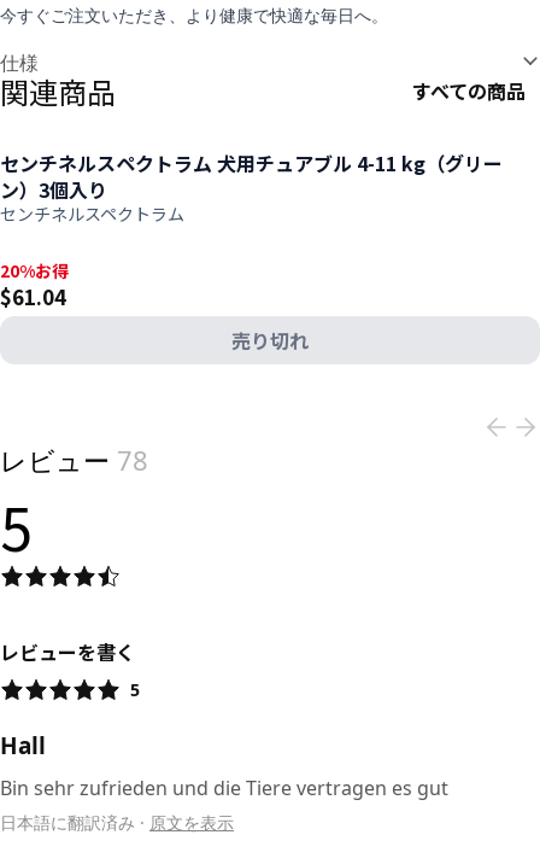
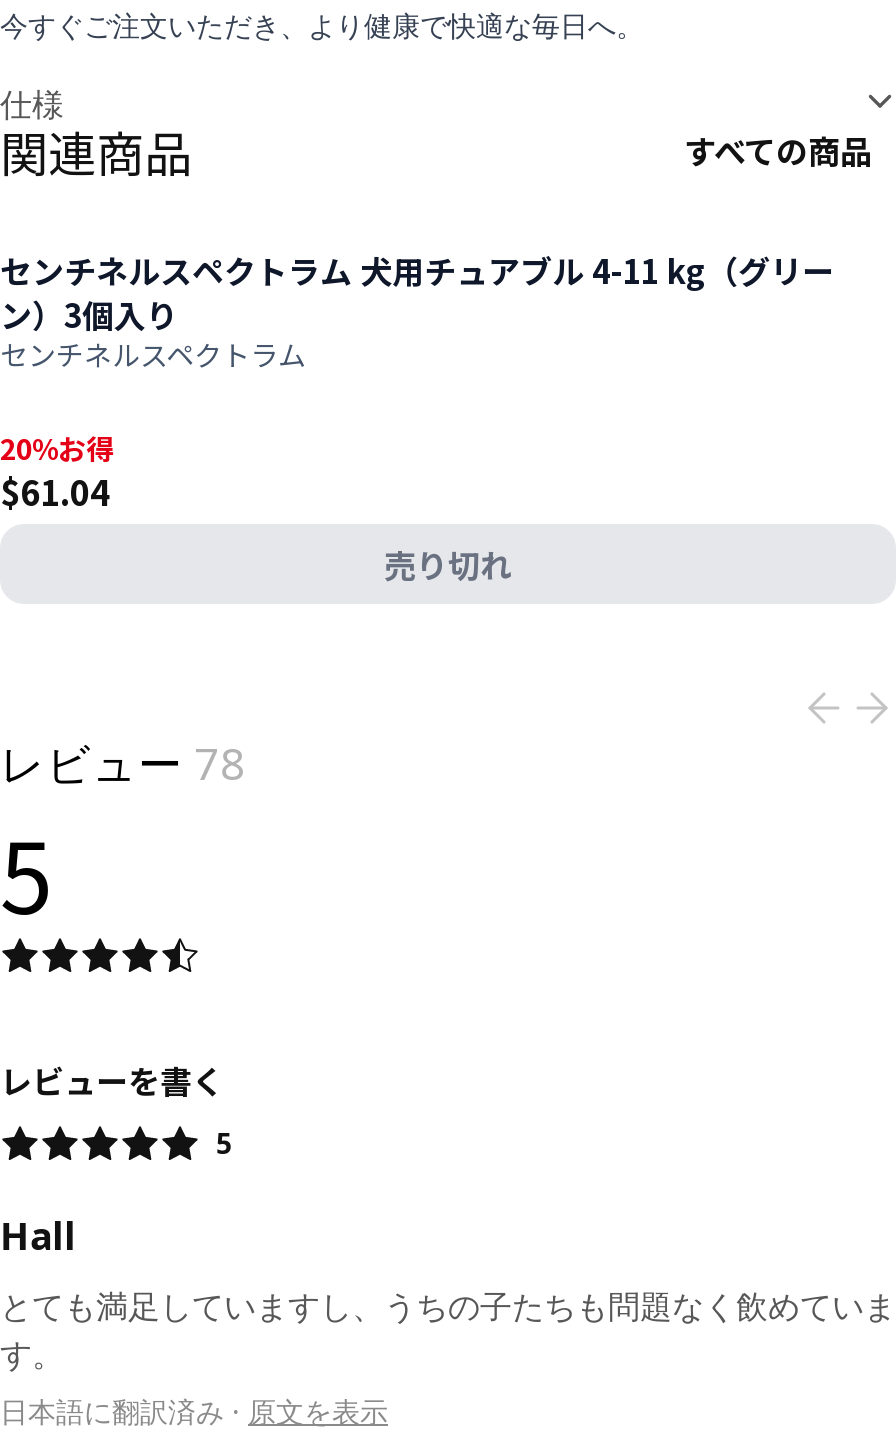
[0,775,448,801] Bin sehr zufrieden und die Tiere vertragen es gut -> [0,1284,896,1376] とても満足していますし、うちの子たちも問題なく飲めていま | す。

